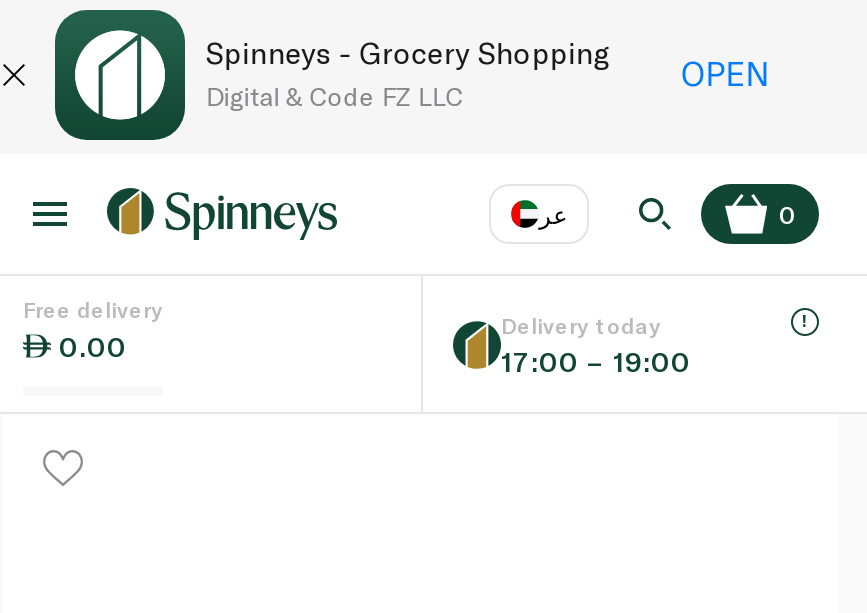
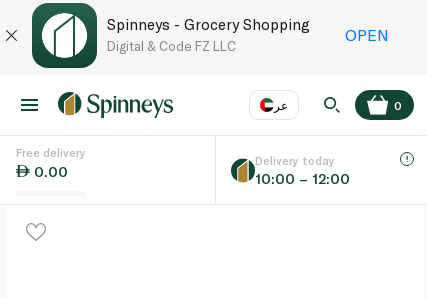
[501,343,691,377] 17:00 – 19:00 -> [255,169,350,186] 10:00 – 12:00

